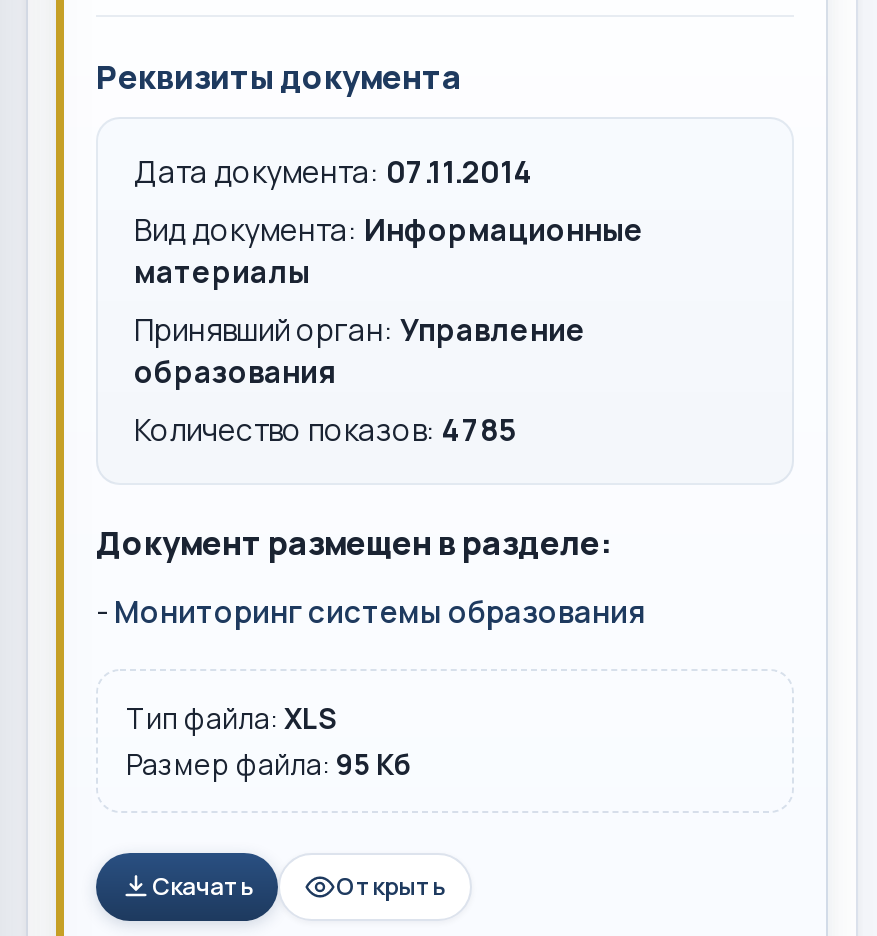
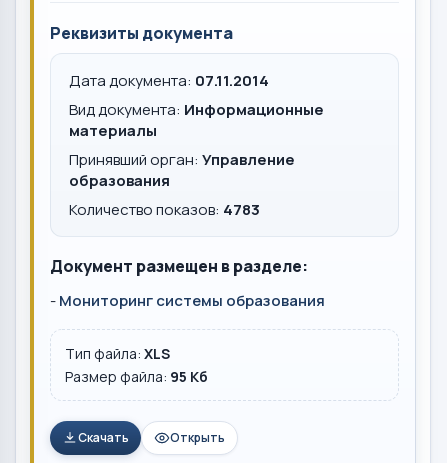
[134,409,516,451] Количество показов: 4785 -> [69,199,260,220] Количество показов: 4783

